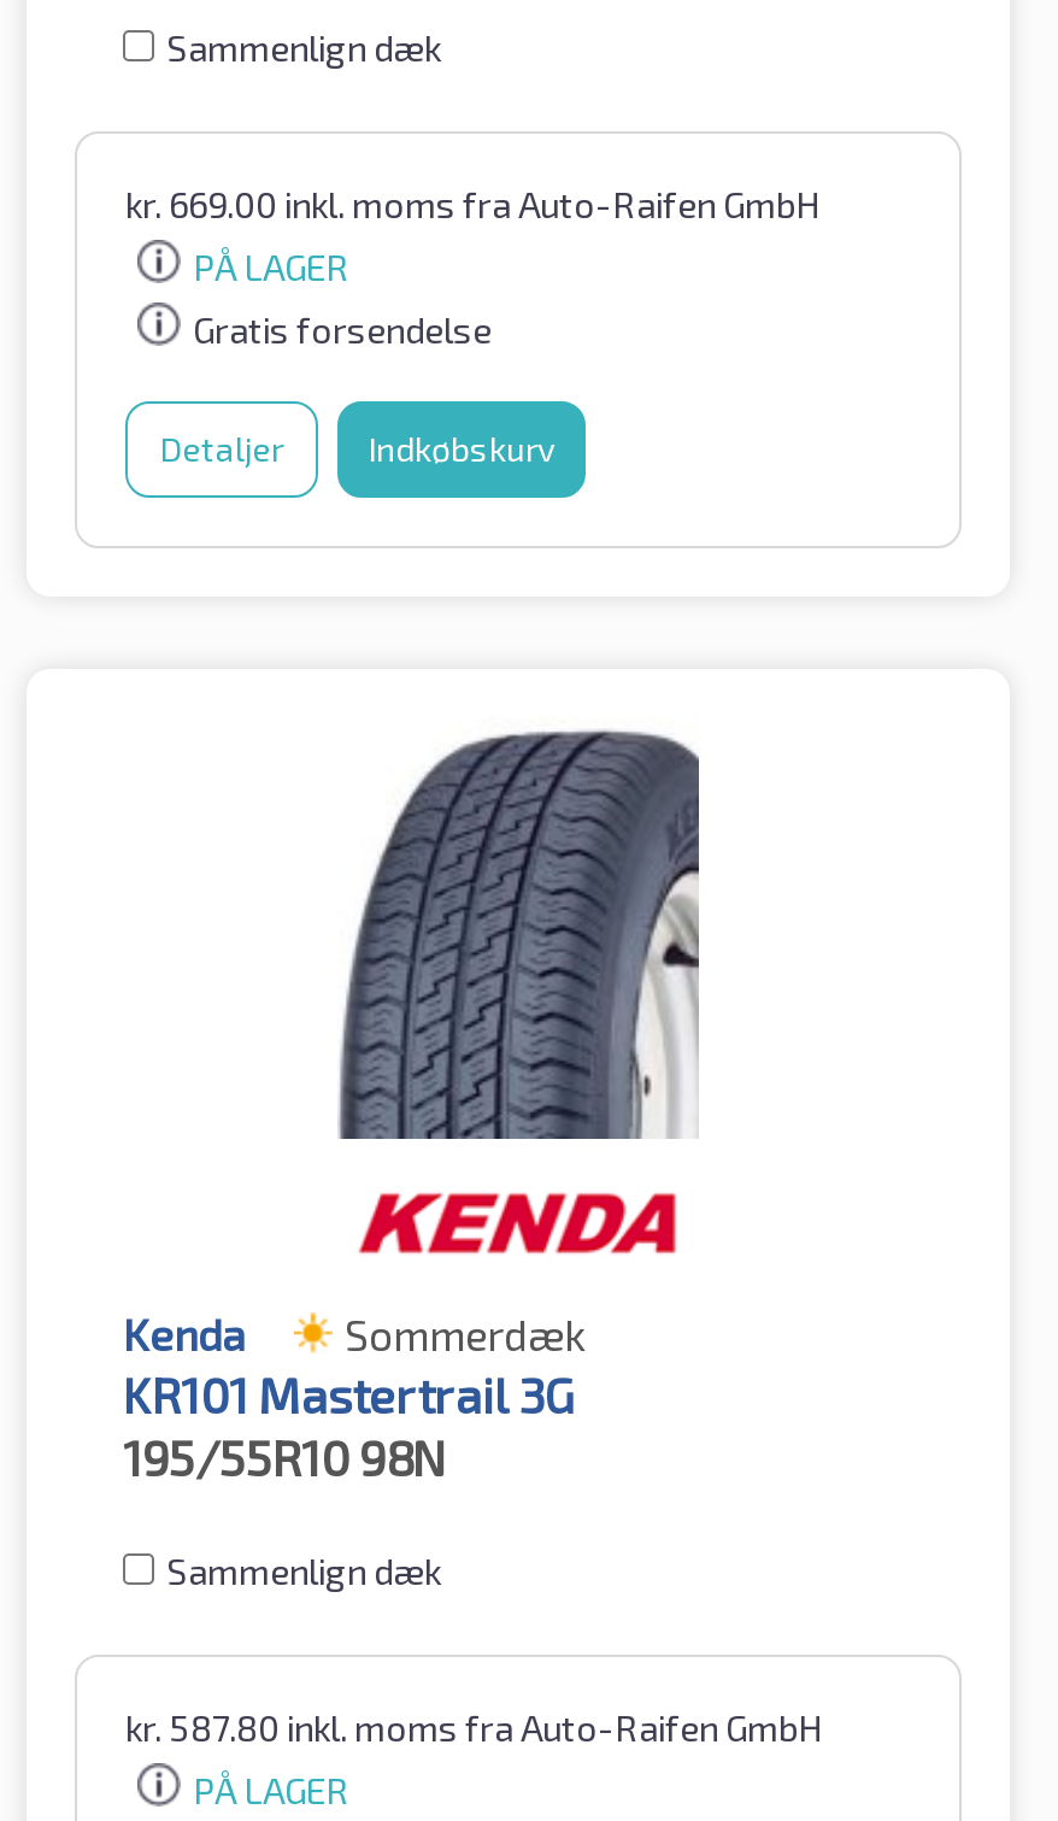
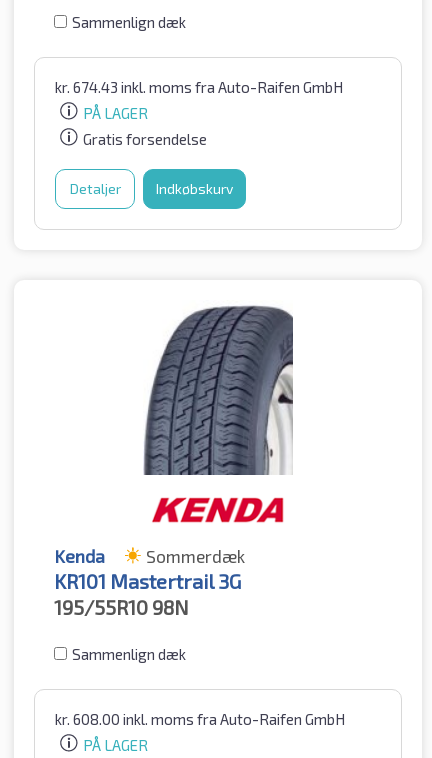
[125,183,819,226] kr. 669.00 inkl. moms fra Auto-Raifen GmbH -> [55,78,343,96] kr. 674.43 inkl. moms fra Auto-Raifen GmbH
[125,1705,822,1749] kr. 587.80 inkl. moms fra Auto-Raifen GmbH -> [55,710,345,728] kr. 608.00 inkl. moms fra Auto-Raifen GmbH

